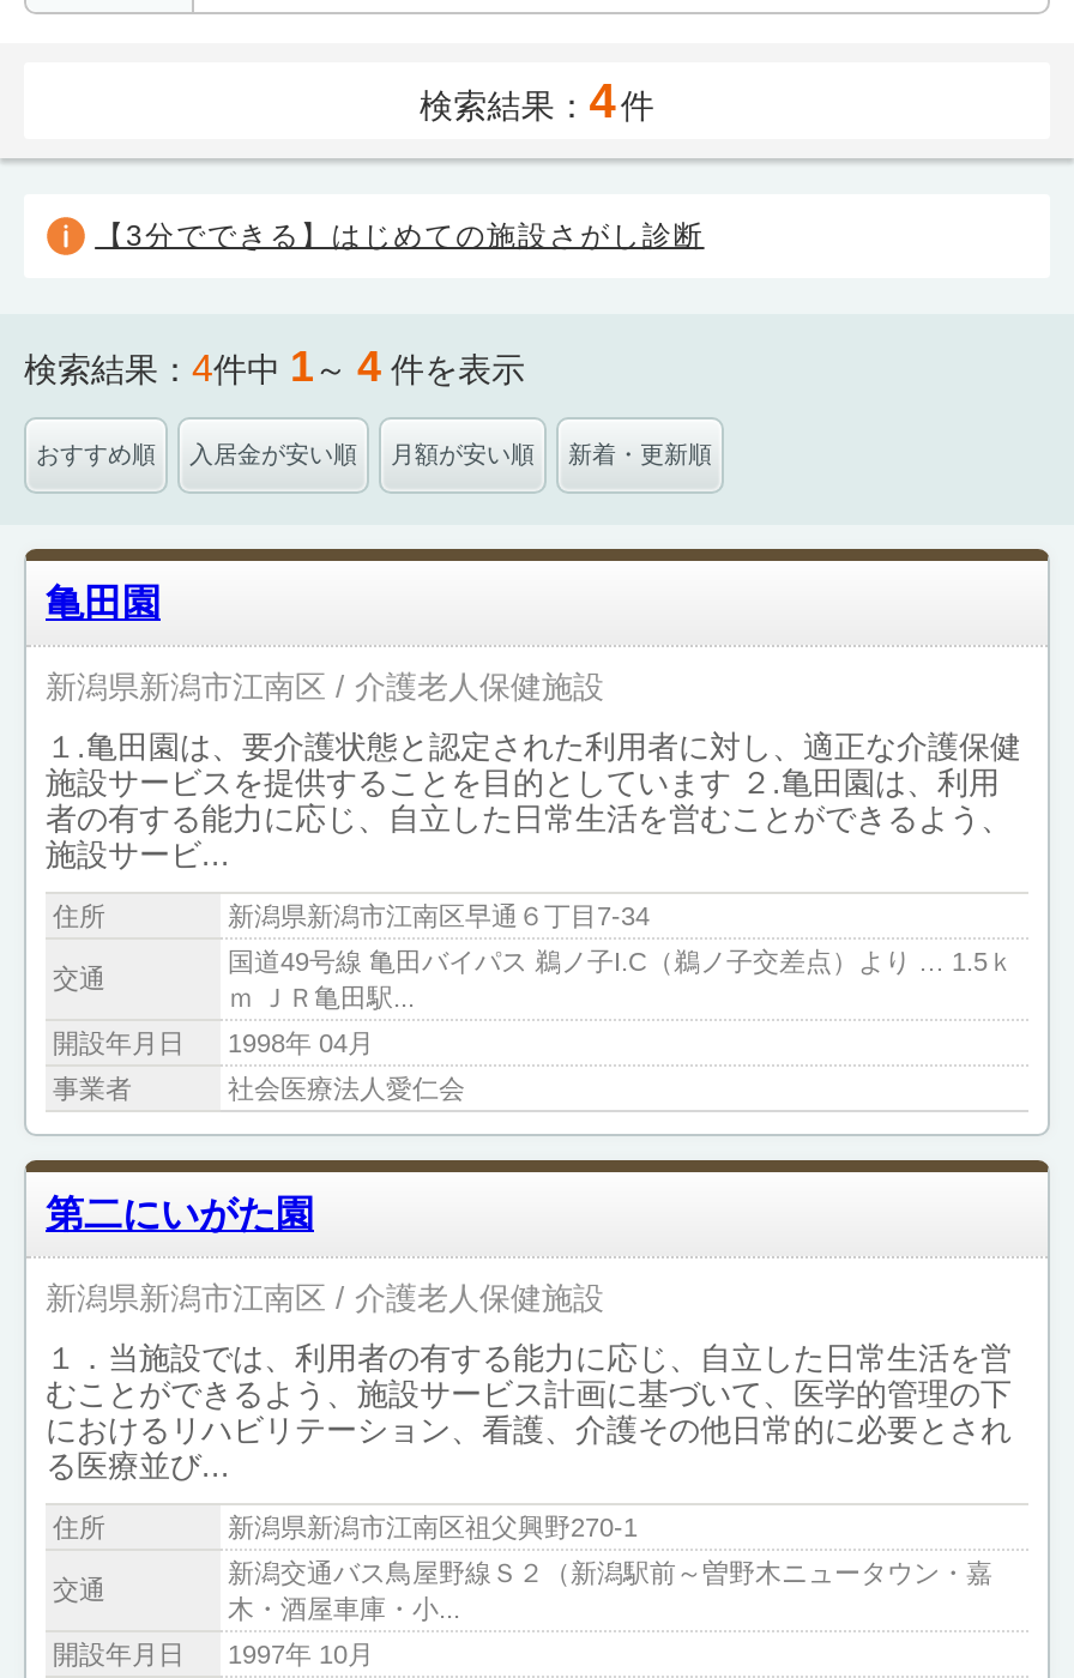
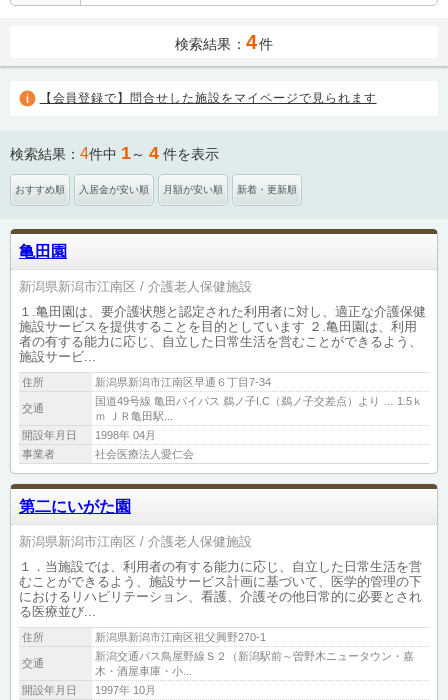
[95,219,704,253] 【3分でできる】はじめての施設さがし診断 -> [40,91,376,105] 【会員登録で】問合せした施設をマイページで見られます

